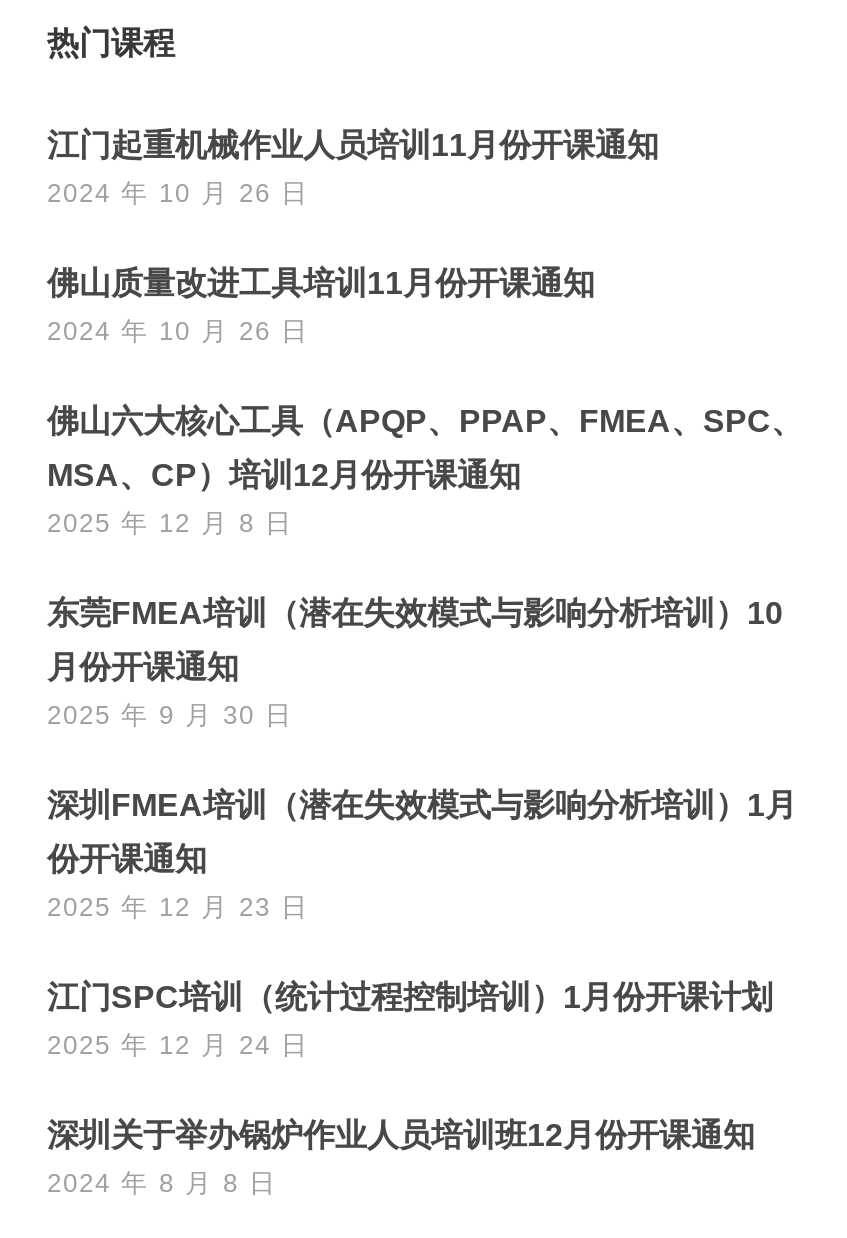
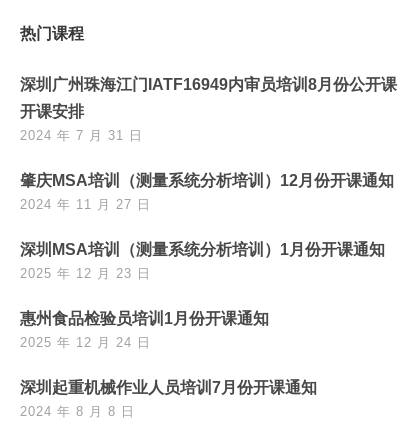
[47,128,803,876] 江门起重机械作业人员培训11月份开课通知 | 2024 年 10 月 26 日 | 佛山质量改进工具培训11月份开课通知 | 2024 年 10 月 26 日 | 佛山六大核心工具（APQP、PPAP、FMEA、SPC、 | MSA、CP）培训12月份开课通知 | 2025 年 12 月 8 日 | 东莞FMEA培训（潜在失效模式与影响分析培训）10 | 月份开课通知 | 2025 年 9 月 30 日 | 深圳FMEA培训（潜在失效模式与影响分析培训）1月 | 份开课通知 -> [20,76,397,258] 深圳广州珠海江门IATF16949内审员培训8月份公开课 | 开课安排 | 2024 年 7 月 31 日 | 肇庆MSA培训（测量系统分析培训）12月份开课通知 | 2024 年 11 月 27 日 | 深圳MSA培训（测量系统分析培训）1月份开课通知
[47,980,773,1014] 江门SPC培训（统计过程控制培训）1月份开课计划 -> [20,310,269,327] 惠州食品检验员培训1月份开课通知
[47,1118,755,1152] 深圳关于举办锅炉作业人员培训班12月份开课通知 -> [20,379,317,396] 深圳起重机械作业人员培训7月份开课通知

